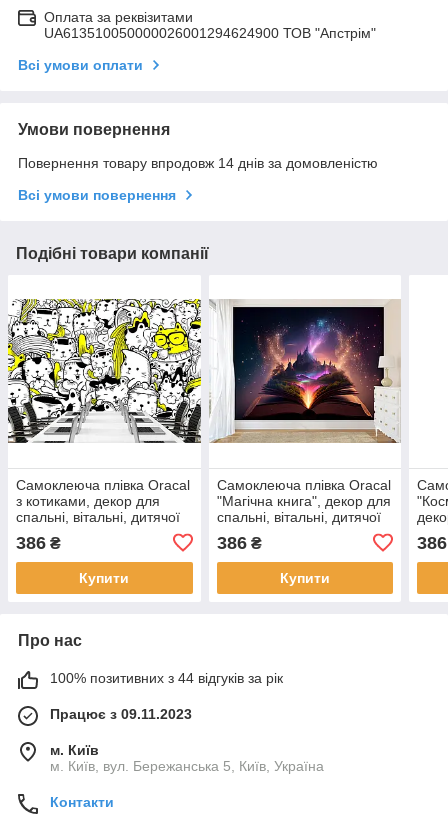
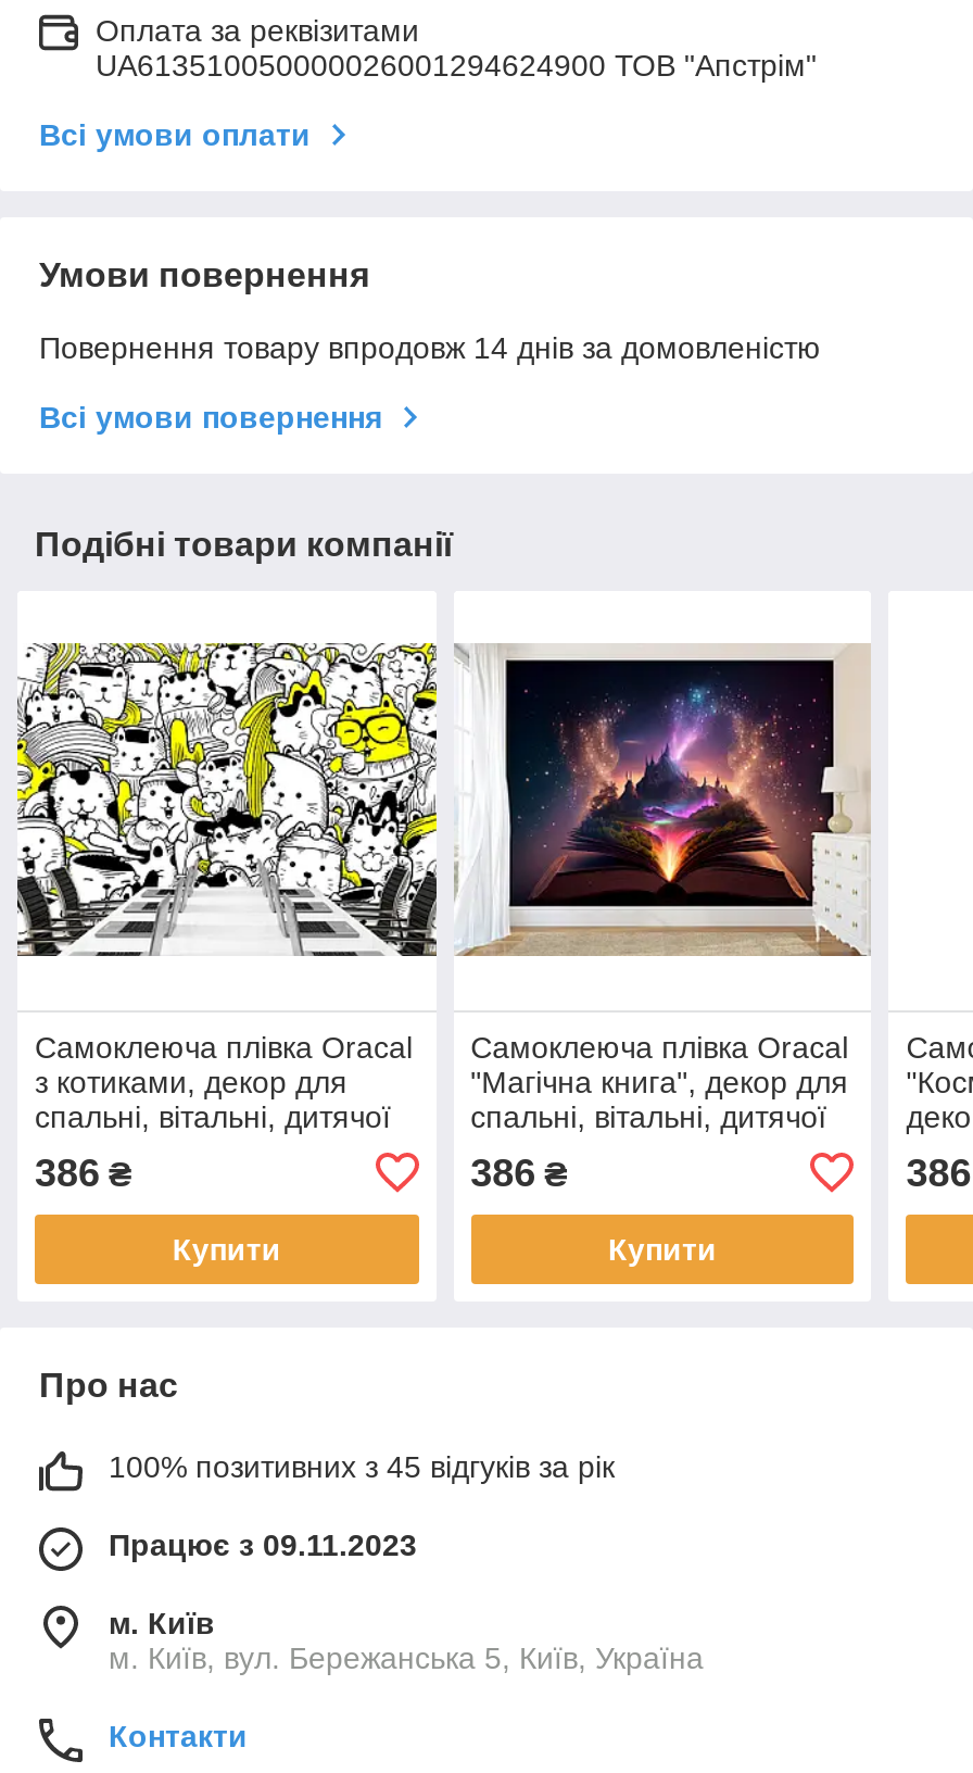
[50,669,283,685] 100% позитивних з 44 відгуків за рік -> [109,1448,615,1483] 100% позитивних з 45 відгуків за рік

